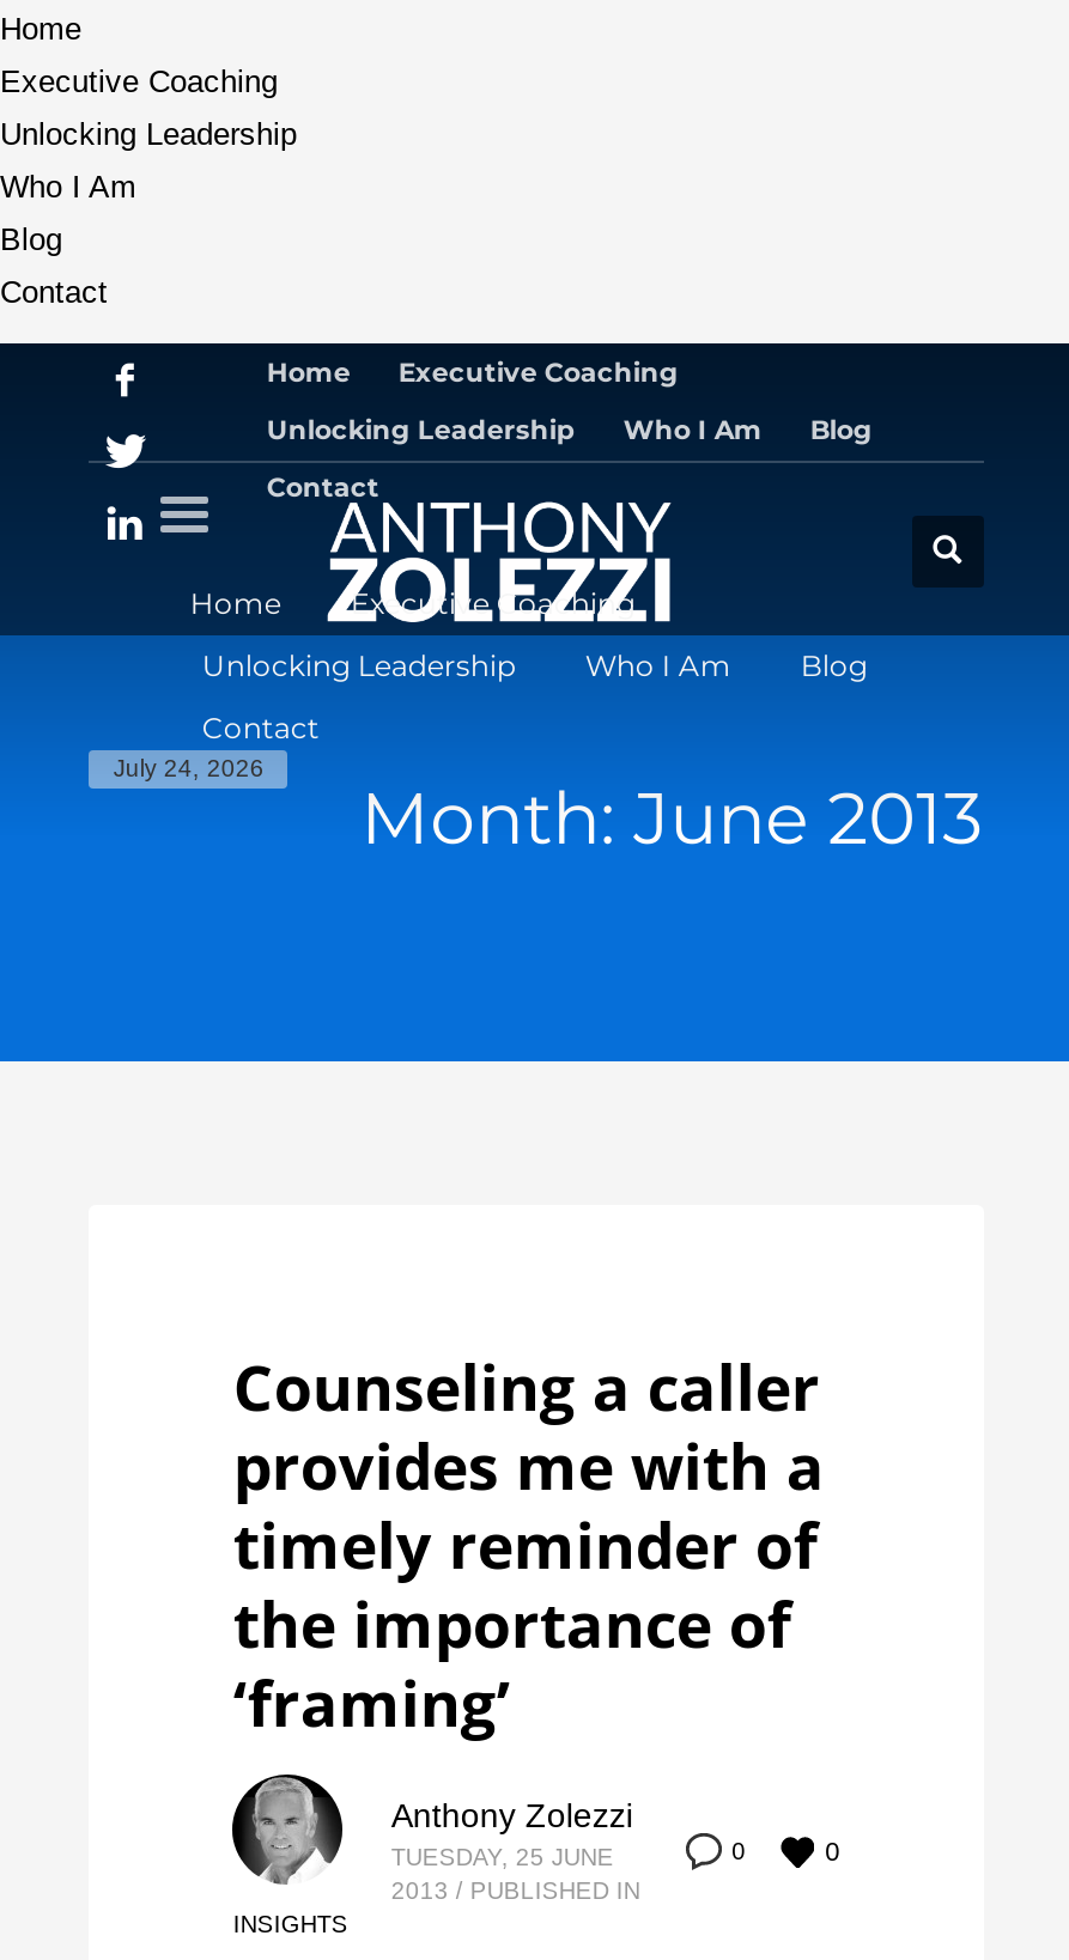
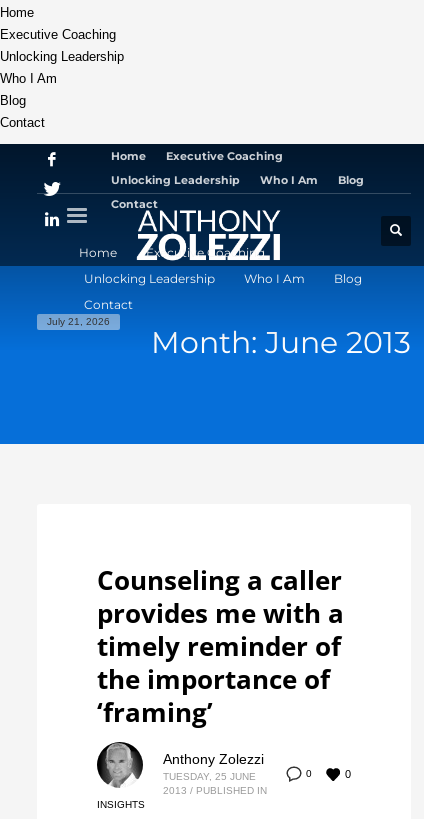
[113,755,264,781] July 24, 2026 -> [47,316,110,327] July 21, 2026

